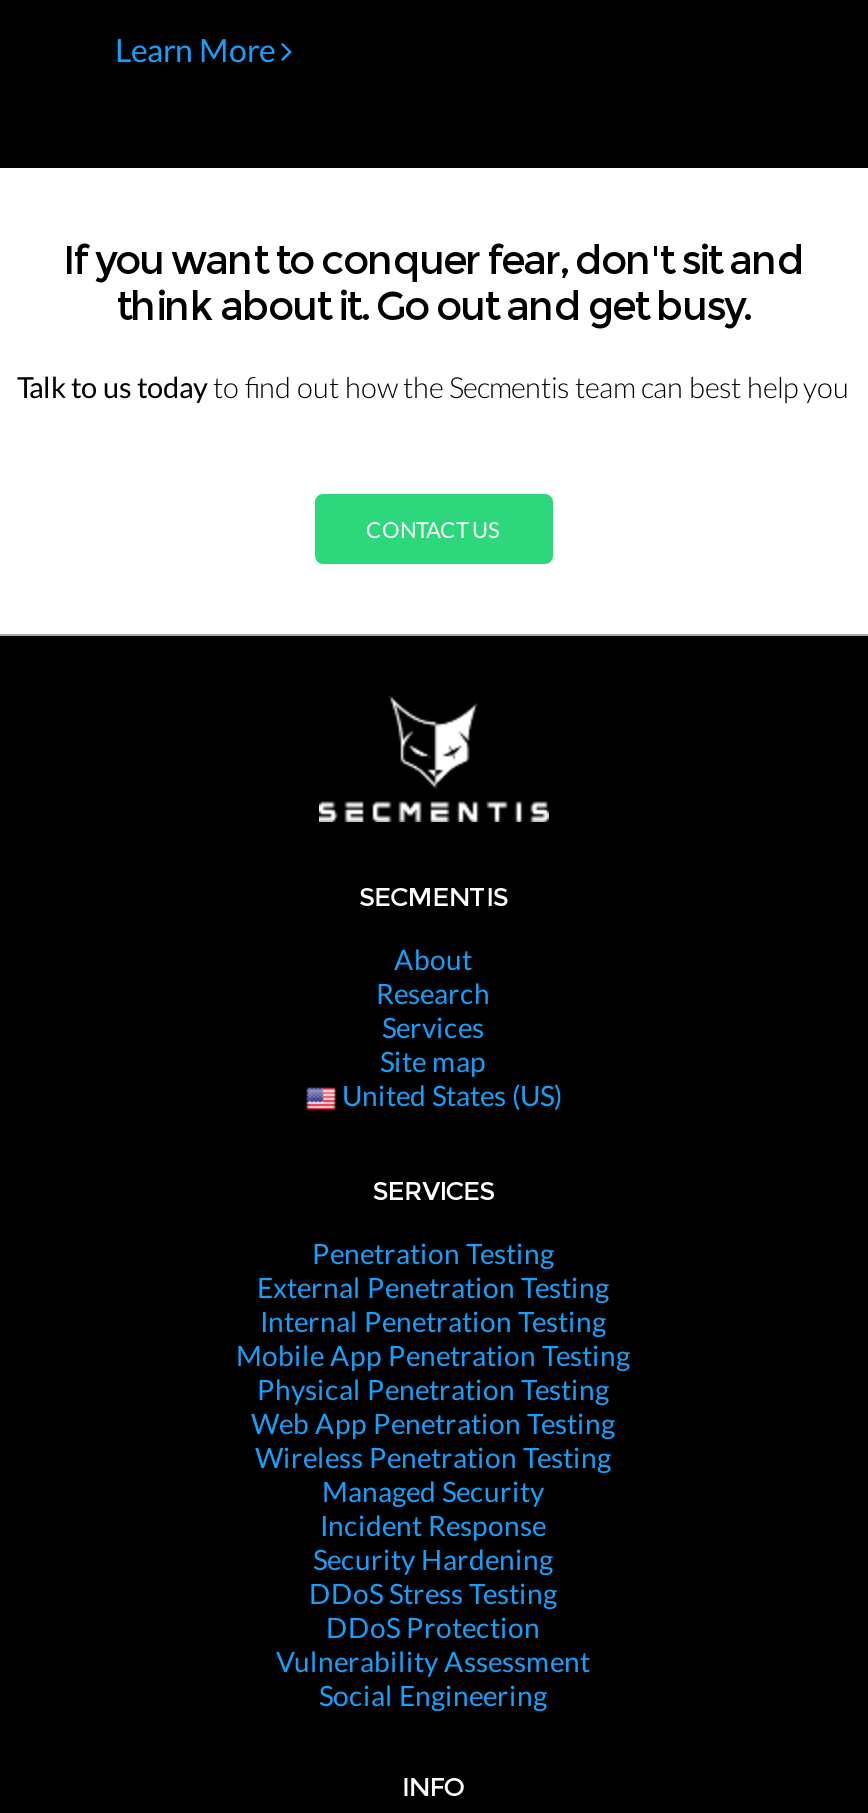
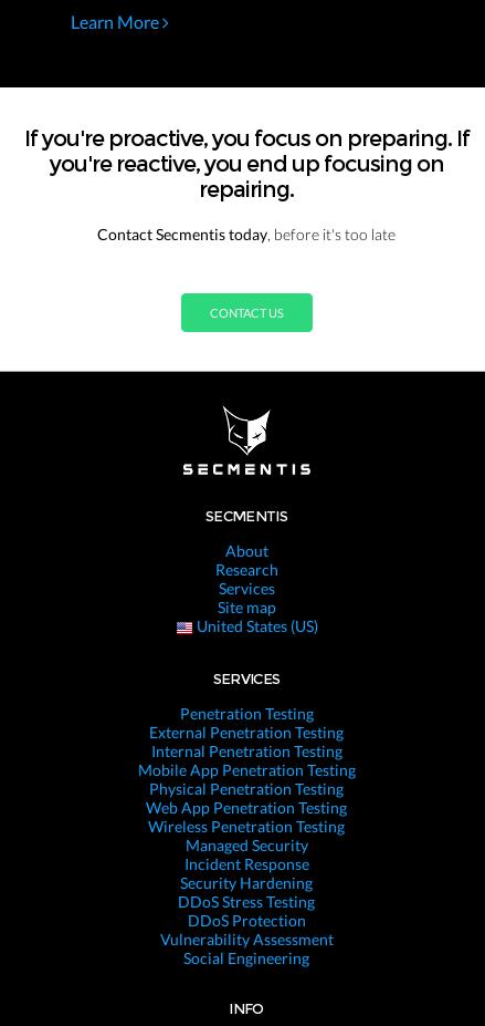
[63,236,803,330] If you want to conquer fear, don't sit and | think about it. Go out and get busy. -> [24,125,469,203] If you're proactive, you focus on preparing. If | you're reactive, you end up focusing on | repairing.
[17,370,849,404] Talk to us today to find out how the Secmentis team can best help you -> [97,225,396,244] Contact Secmentis today, before it's too late

